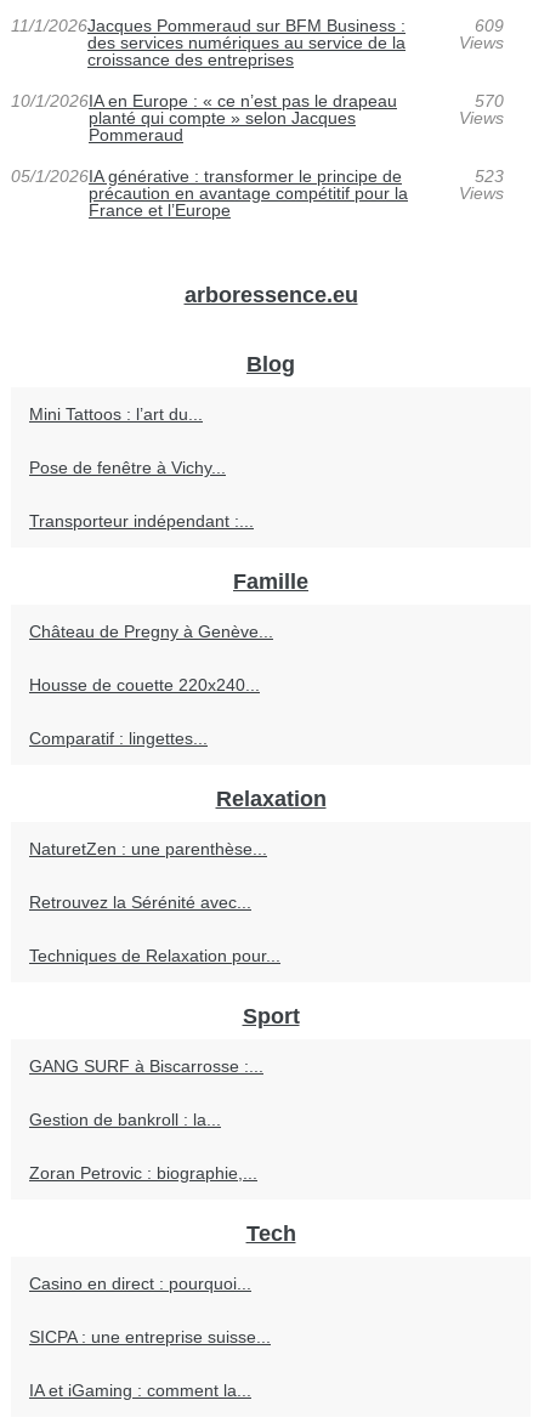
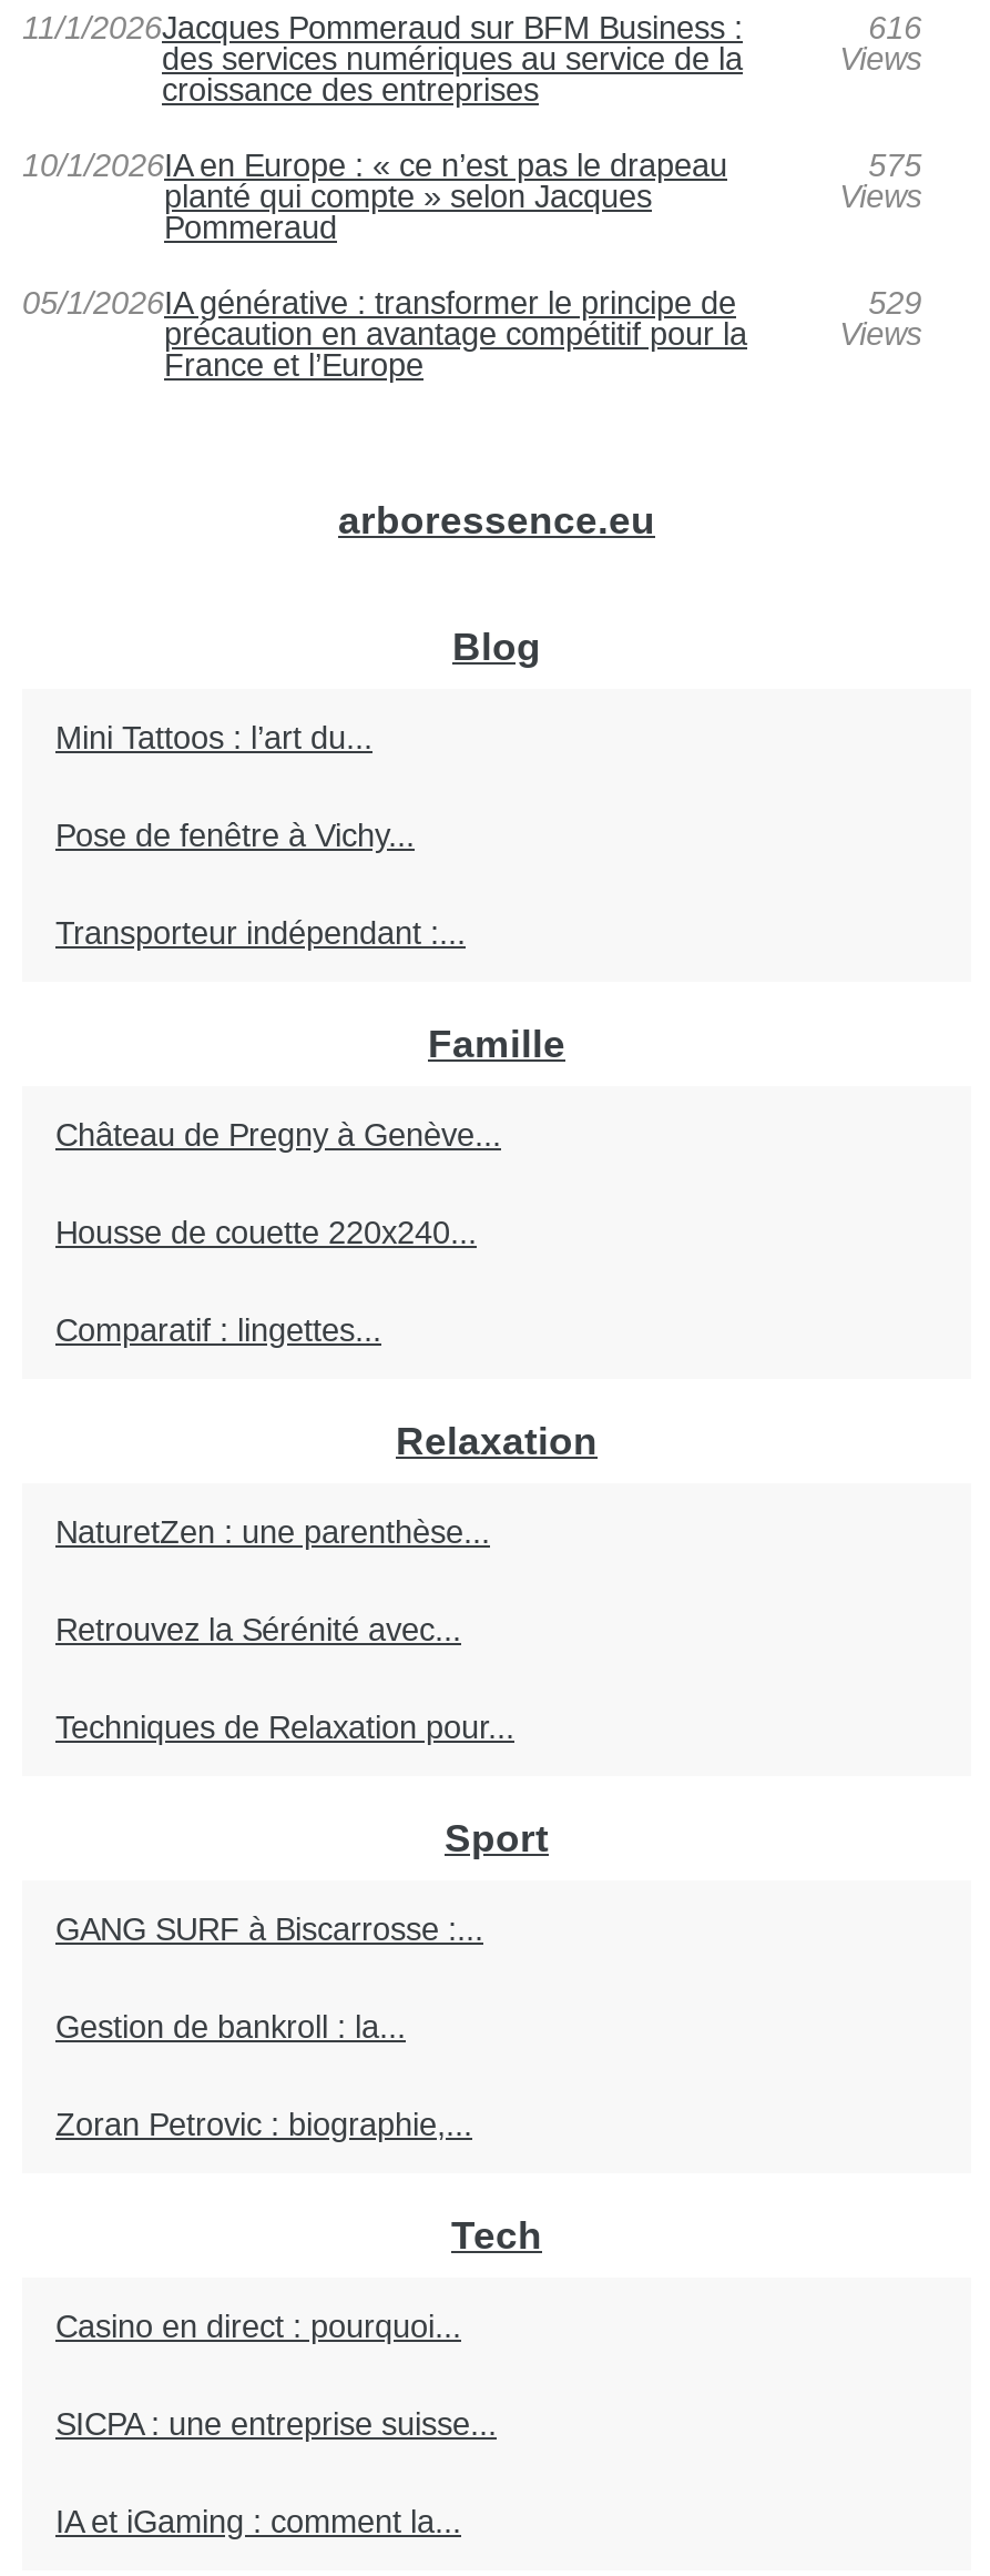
[474,16,503,36] 609 -> [868,11,921,46] 616
[474,91,503,111] 570 -> [868,148,921,184] 575
[474,167,503,186] 523 -> [868,286,921,321] 529

